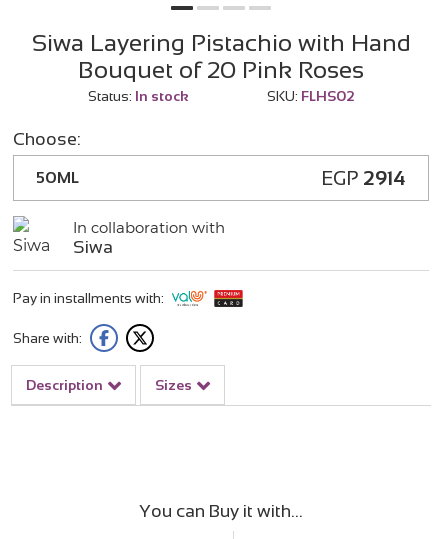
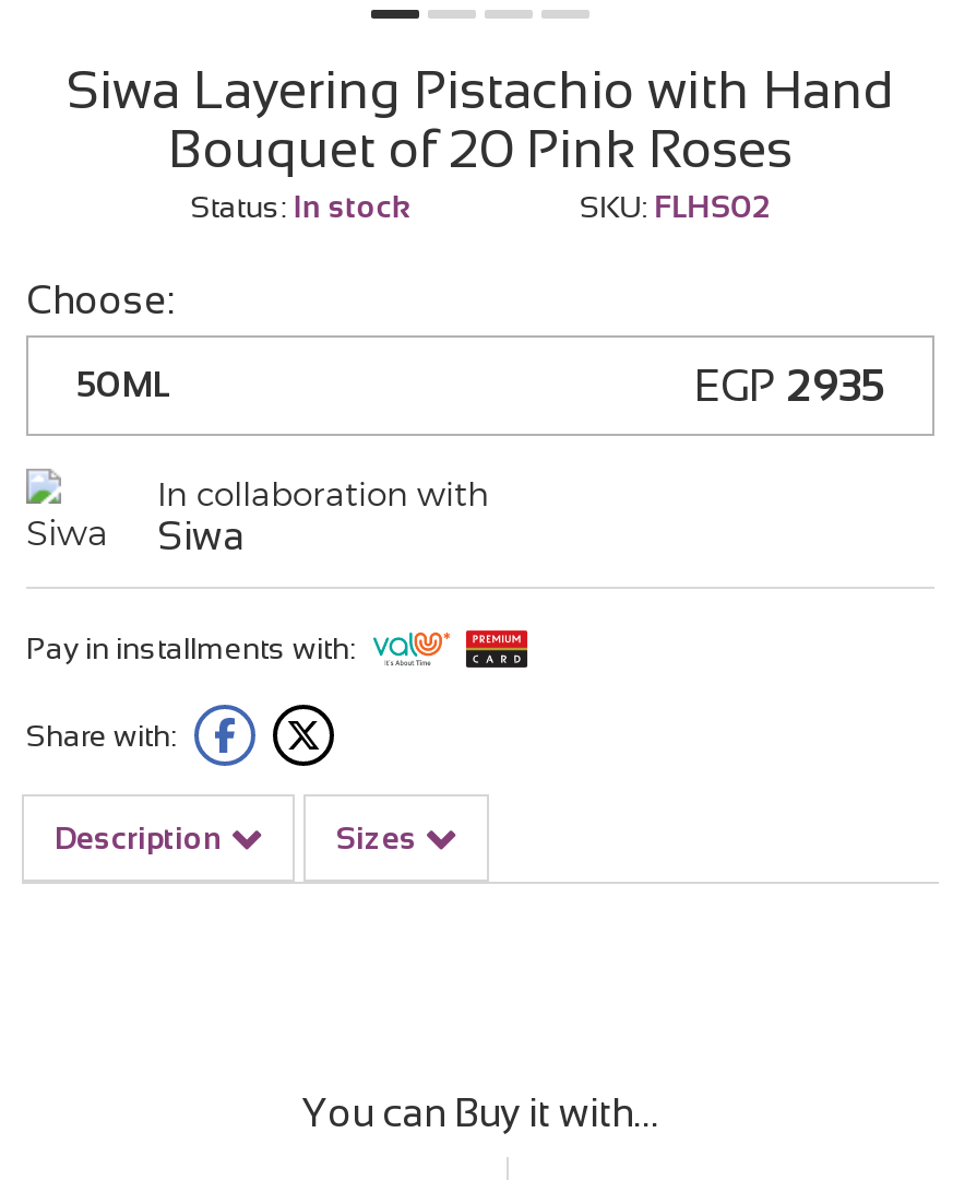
[321,167,406,189] EGP 2914 -> [694,361,884,409] EGP 2935

